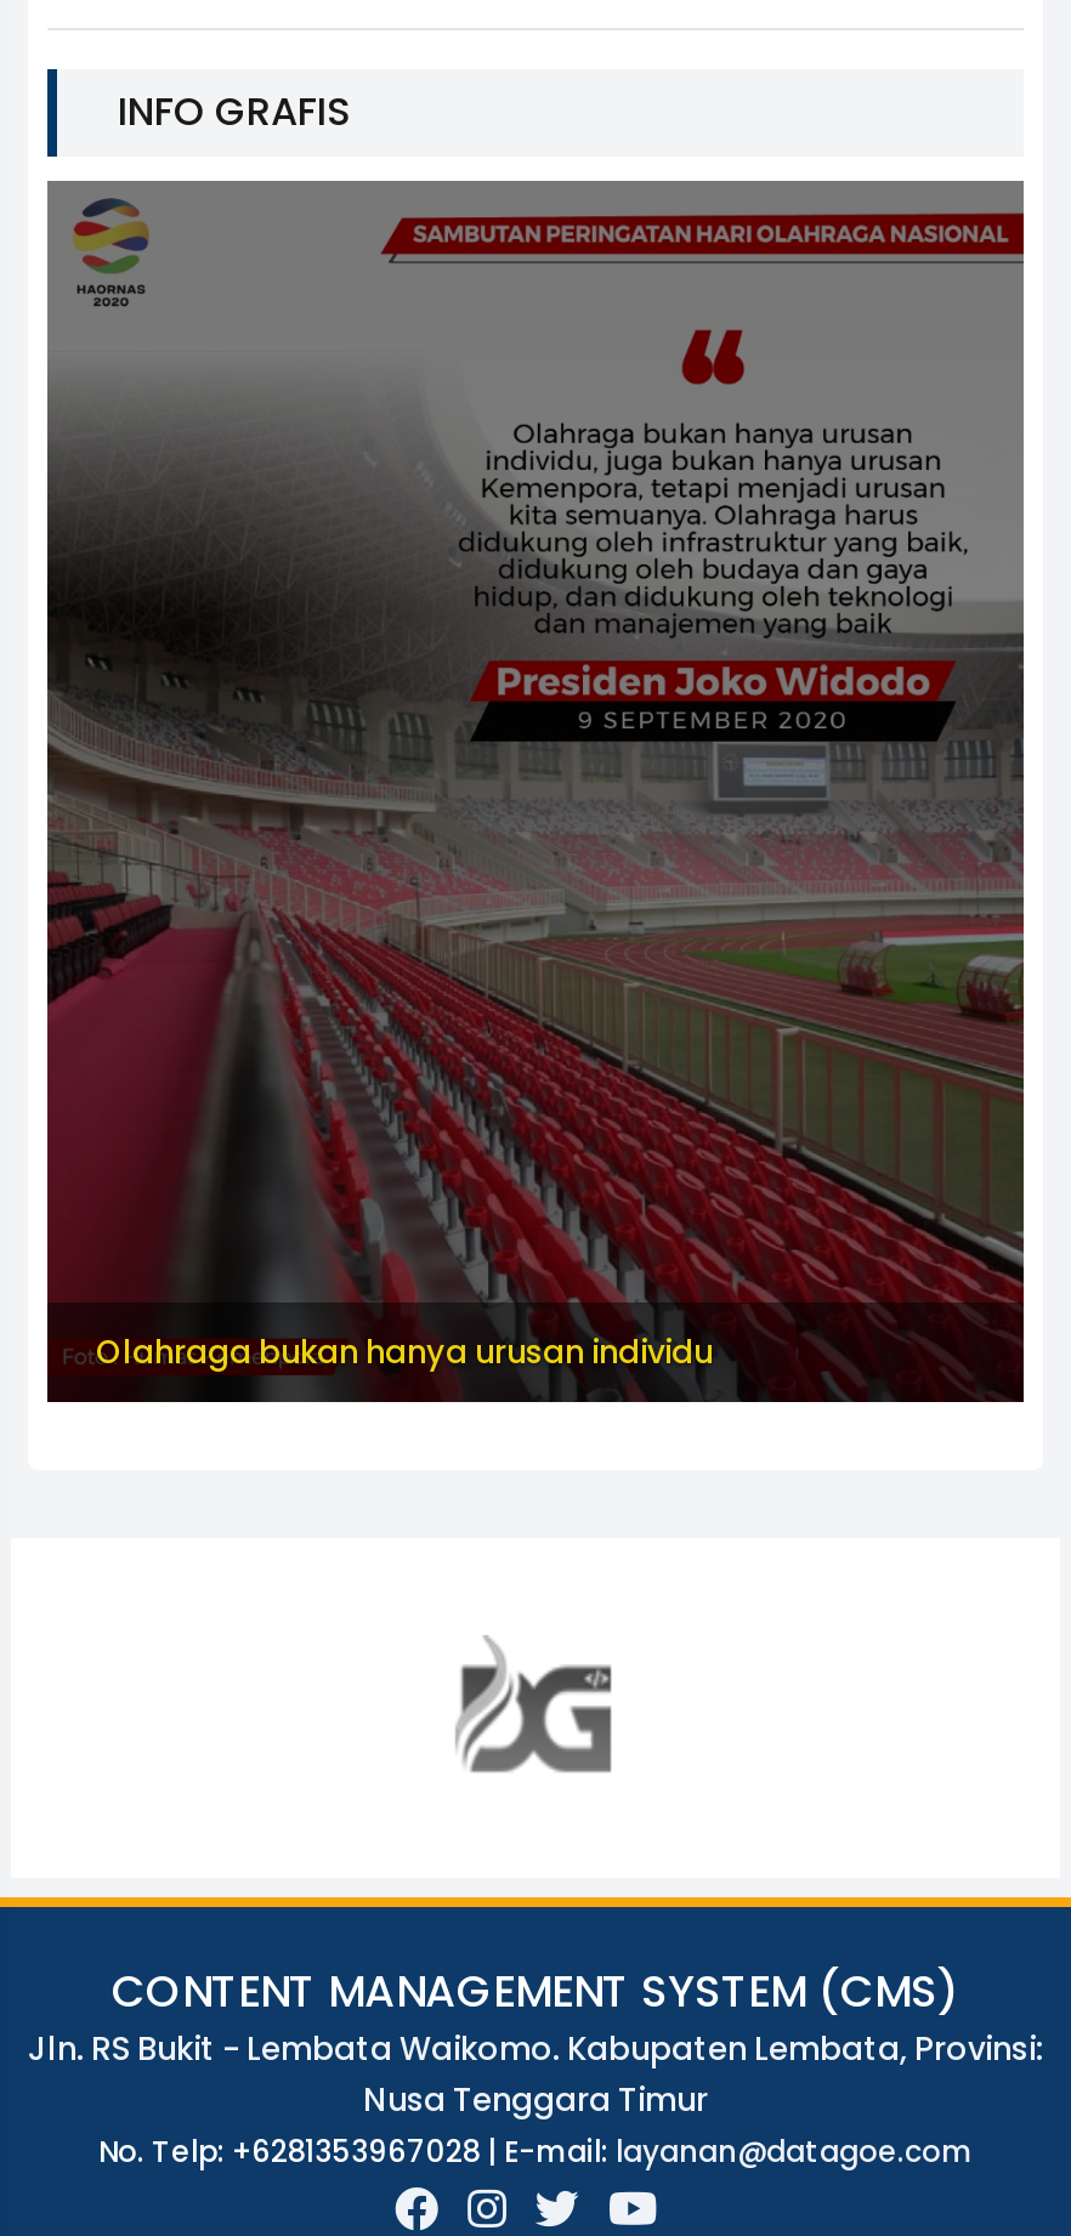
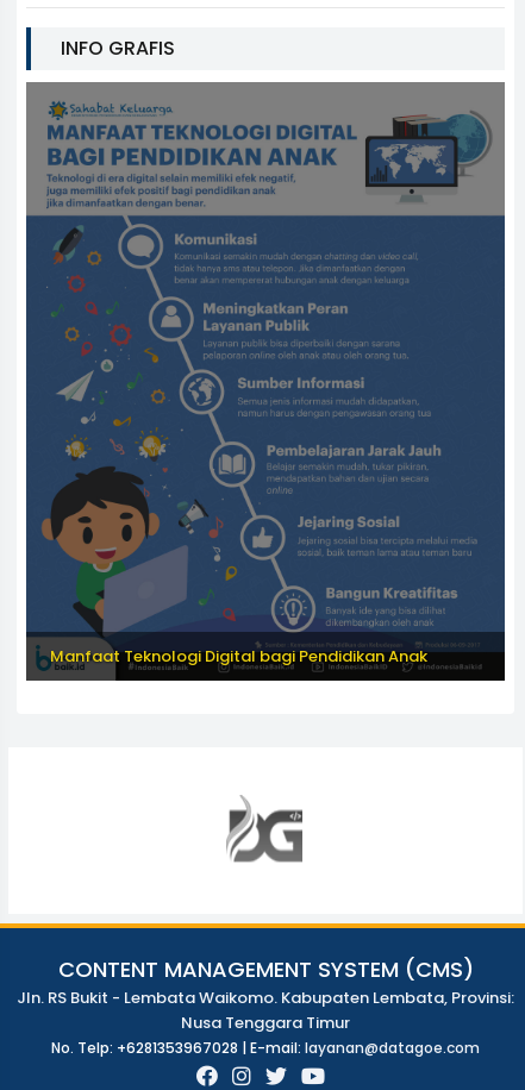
[47,198,1026,1404] [image] | Olahraga bukan hanya urusan individu -> [26,92,505,682] [image] | Manfaat Teknologi Digital bagi Pendidikan Anak

